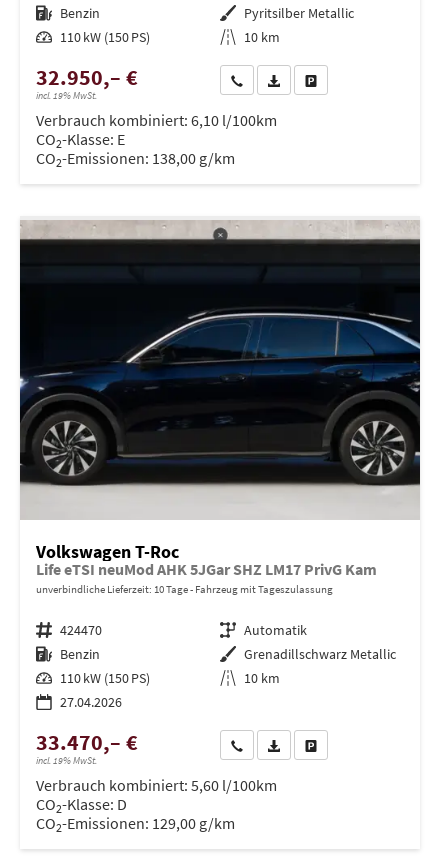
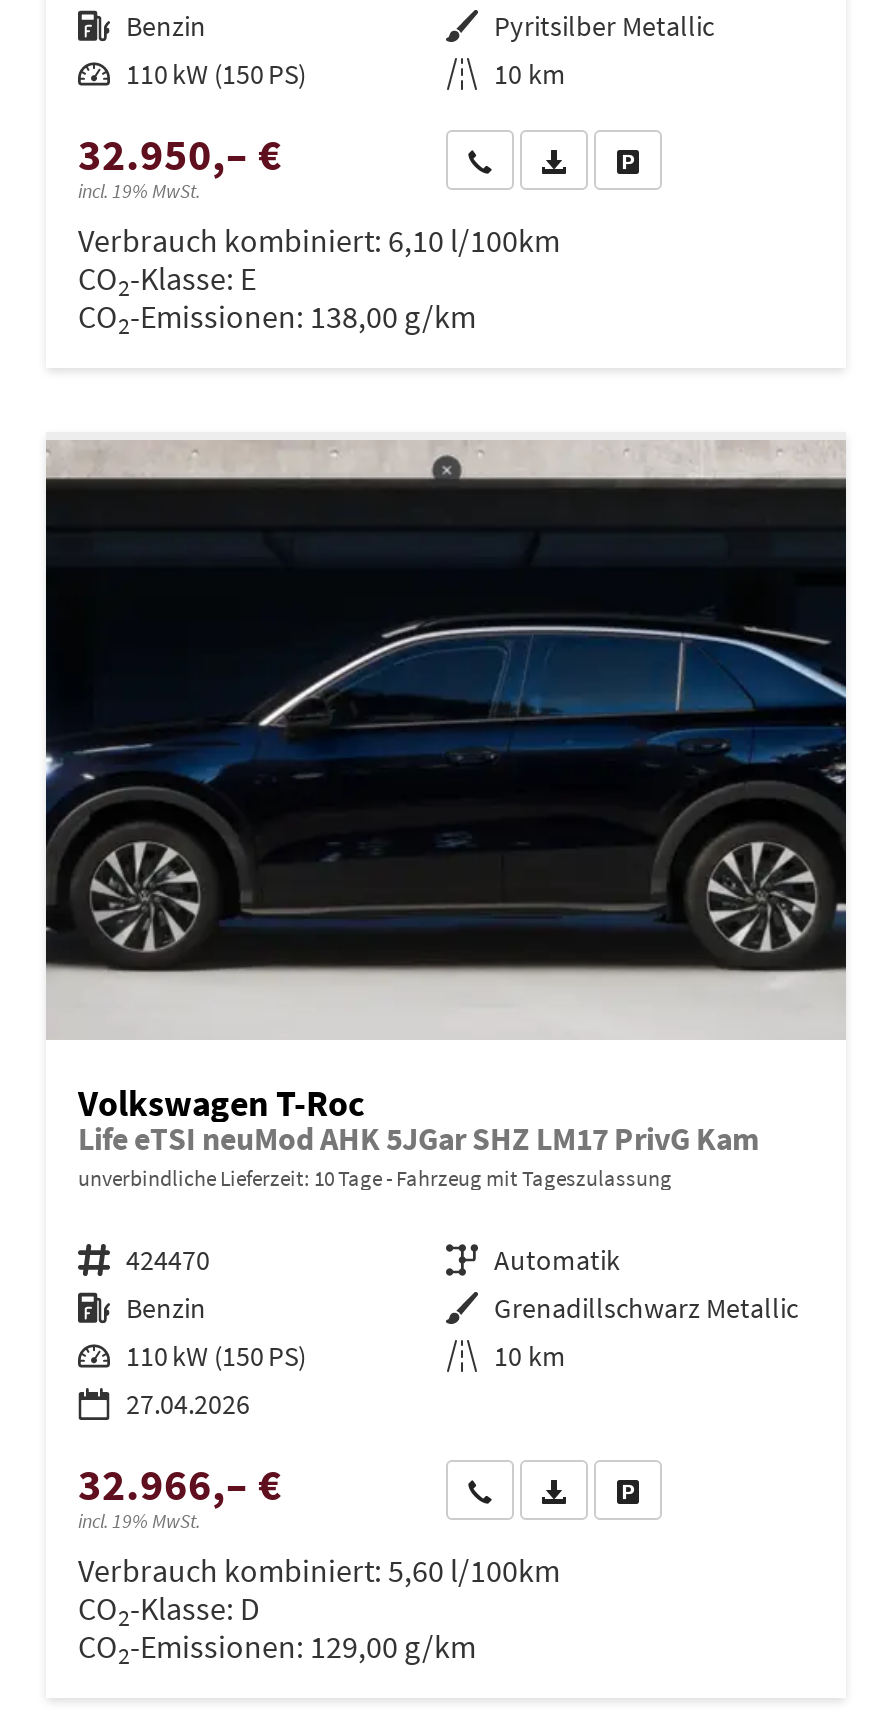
[36,728,138,756] 33.470,– € -> [78,1456,282,1512] 32.966,– €

